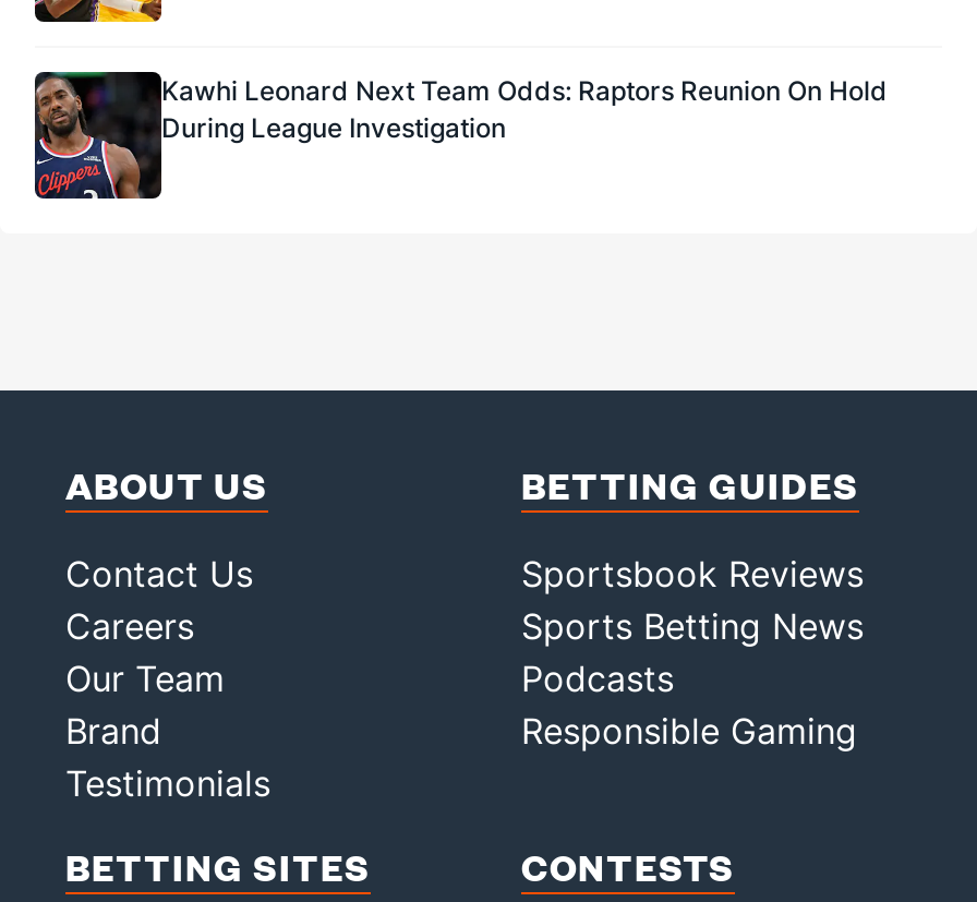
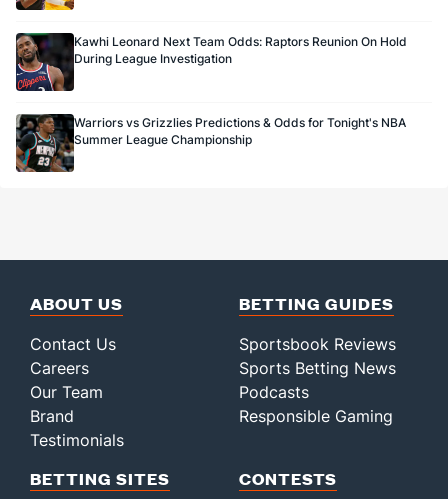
none -> [15,114,406,173] [image] | Warriors vs Grizzlies Predictions & Odds for Tonight's NBA | Summer League Championship

